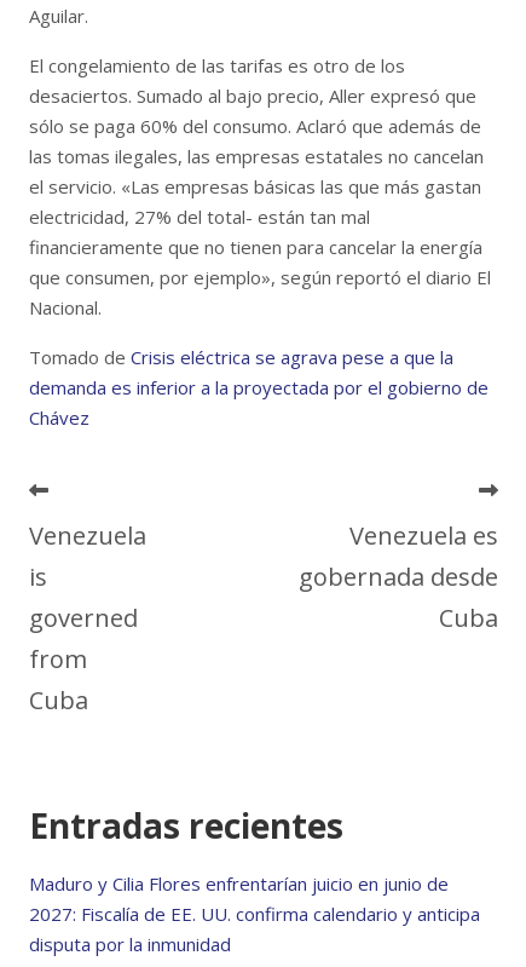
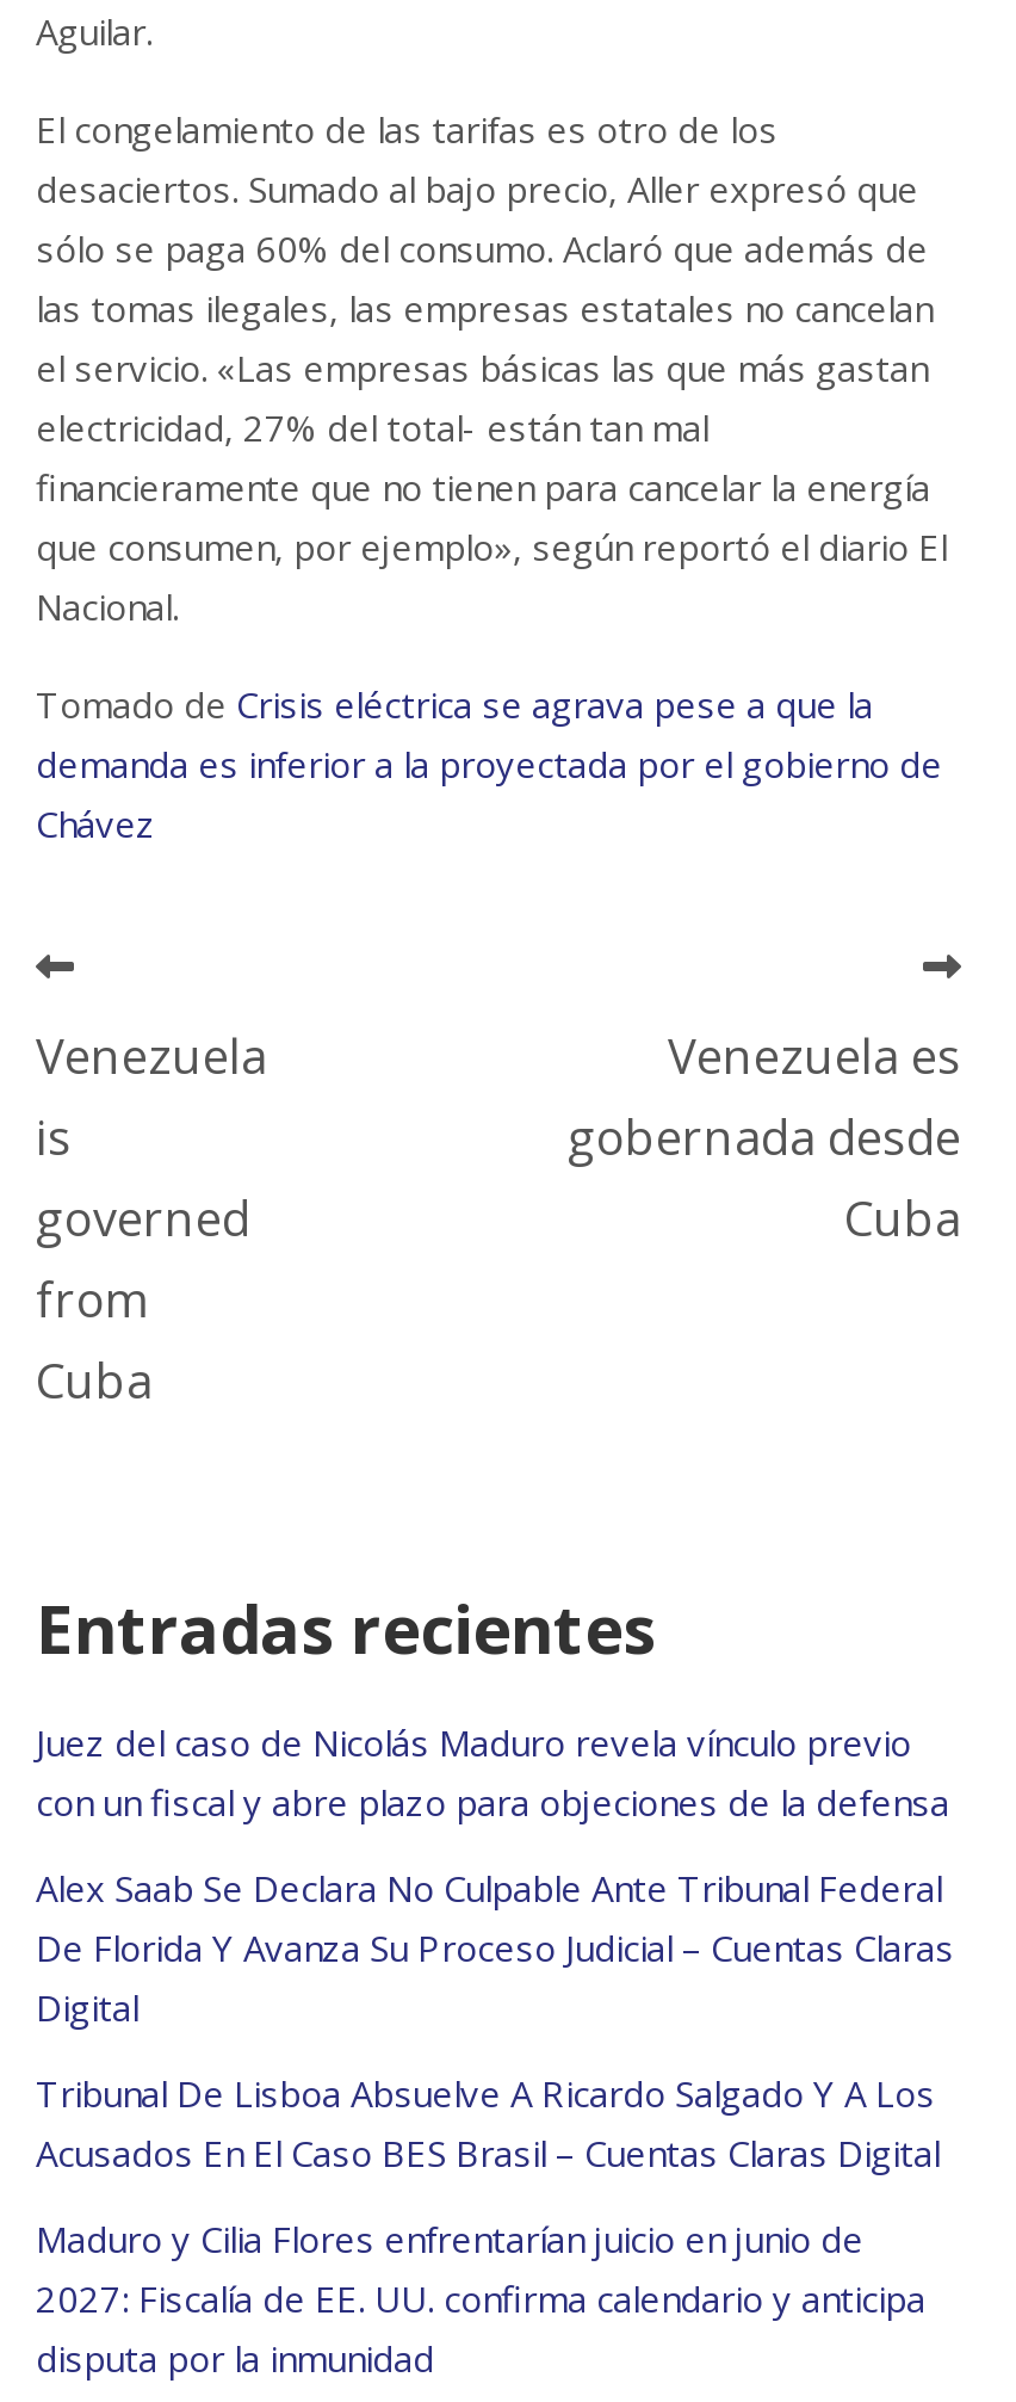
none -> [36,1718,954,2176] Juez del caso de Nicolás Maduro revela vínculo previo | con un fiscal y abre plazo para objeciones de la defensa | Alex Saab Se Declara No Culpable Ante Tribunal Federal | De Florida Y Avanza Su Proceso Judicial – Cuentas Claras | Digital | Tribunal De Lisboa Absuelve A Ricardo Salgado Y A Los | Acusados En El Caso BES Brasil – Cuentas Claras Digital

